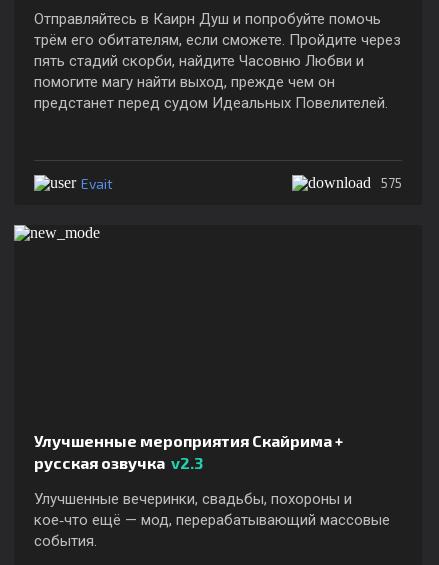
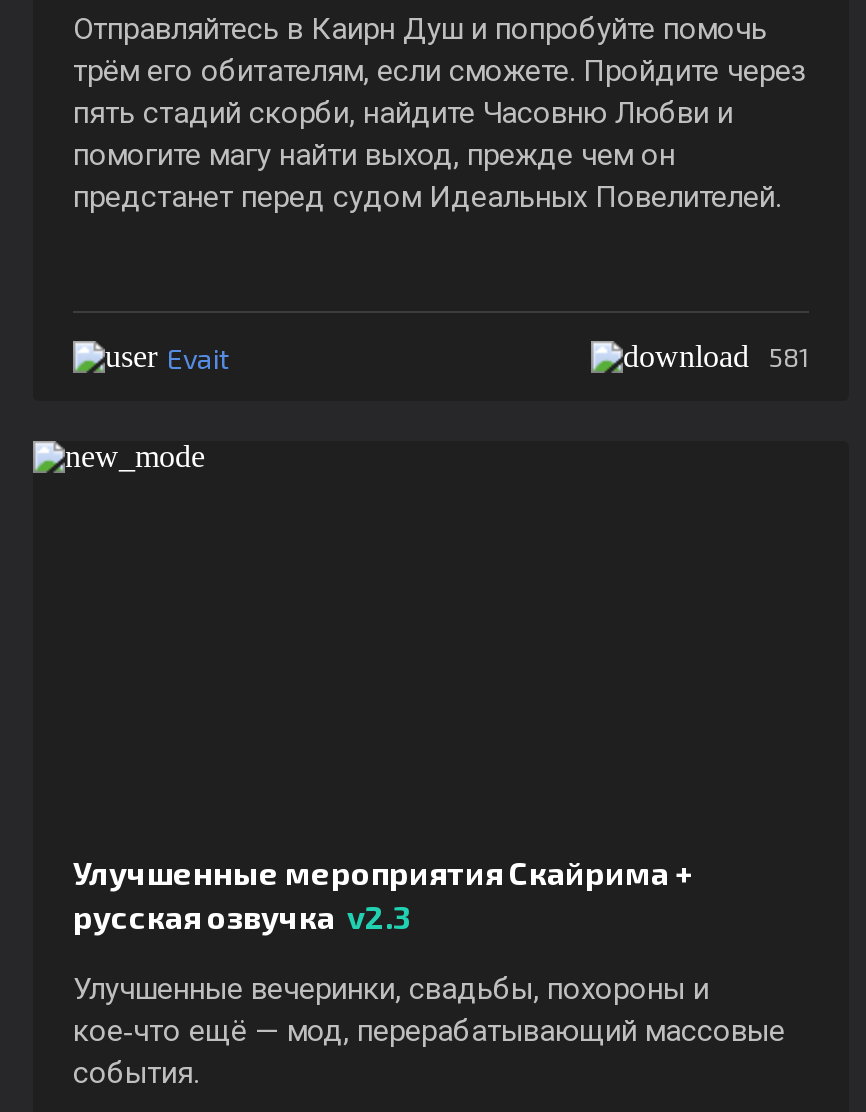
[381,175,402,191] 575 -> [769,341,809,373] 581

